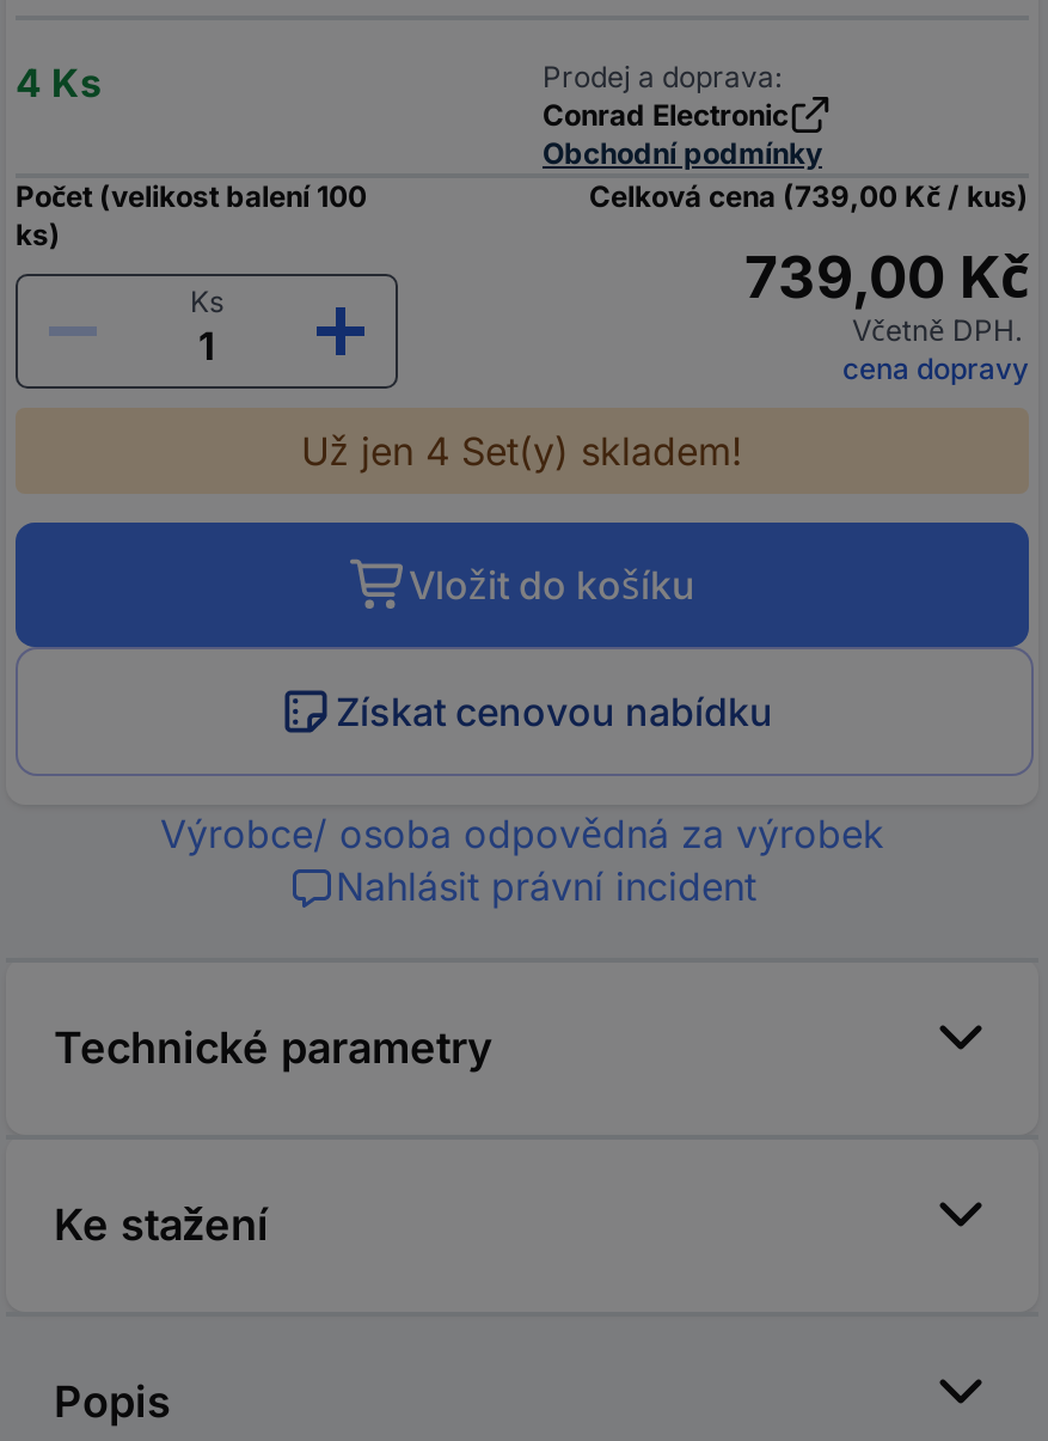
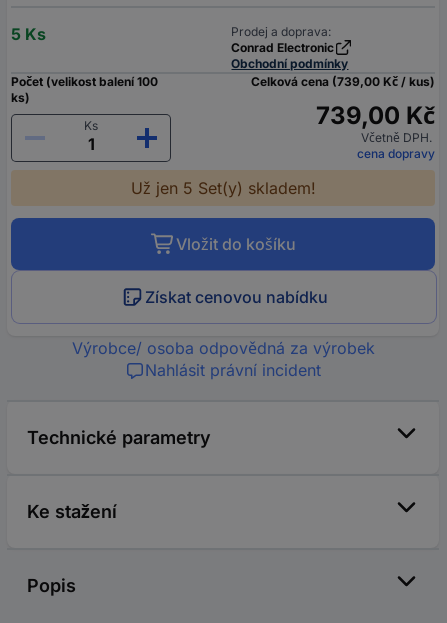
[16,59,102,107] 4 Ks -> [11,24,46,44] 5 Ks
[301,427,743,475] Už jen 4 Set(y) skladem! -> [130,178,315,198] Už jen 5 Set(y) skladem!

